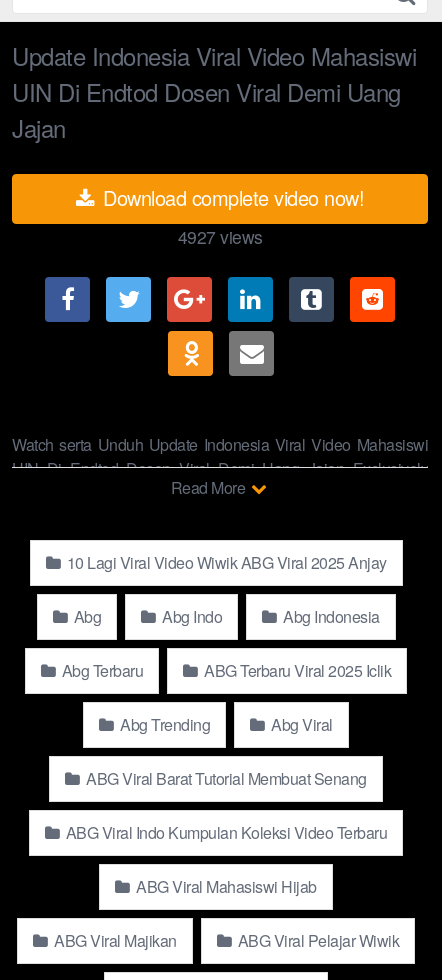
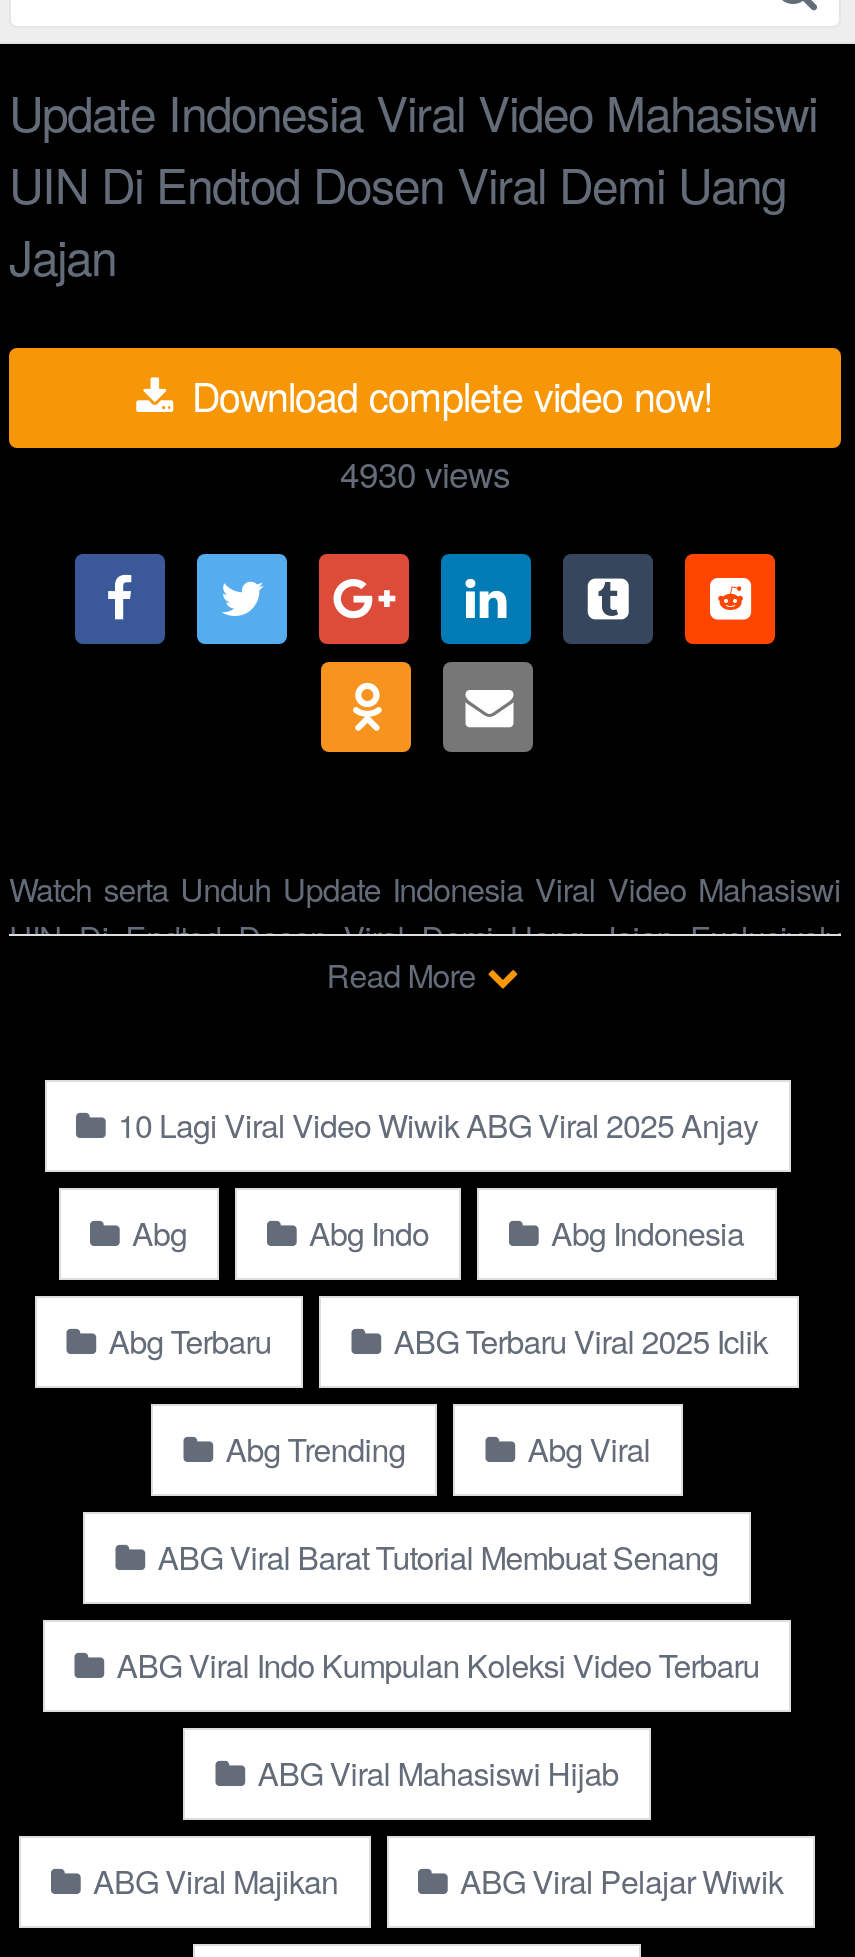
[177,224,262,249] 4927views -> [340,448,510,498] 4930views

